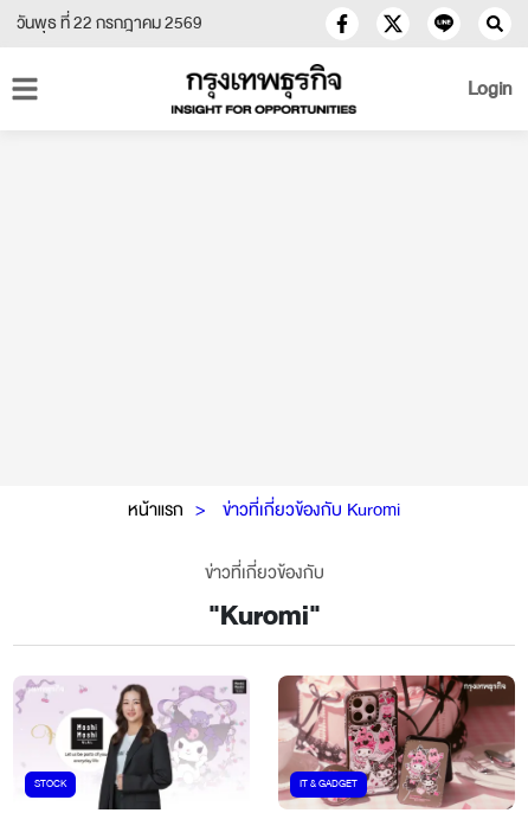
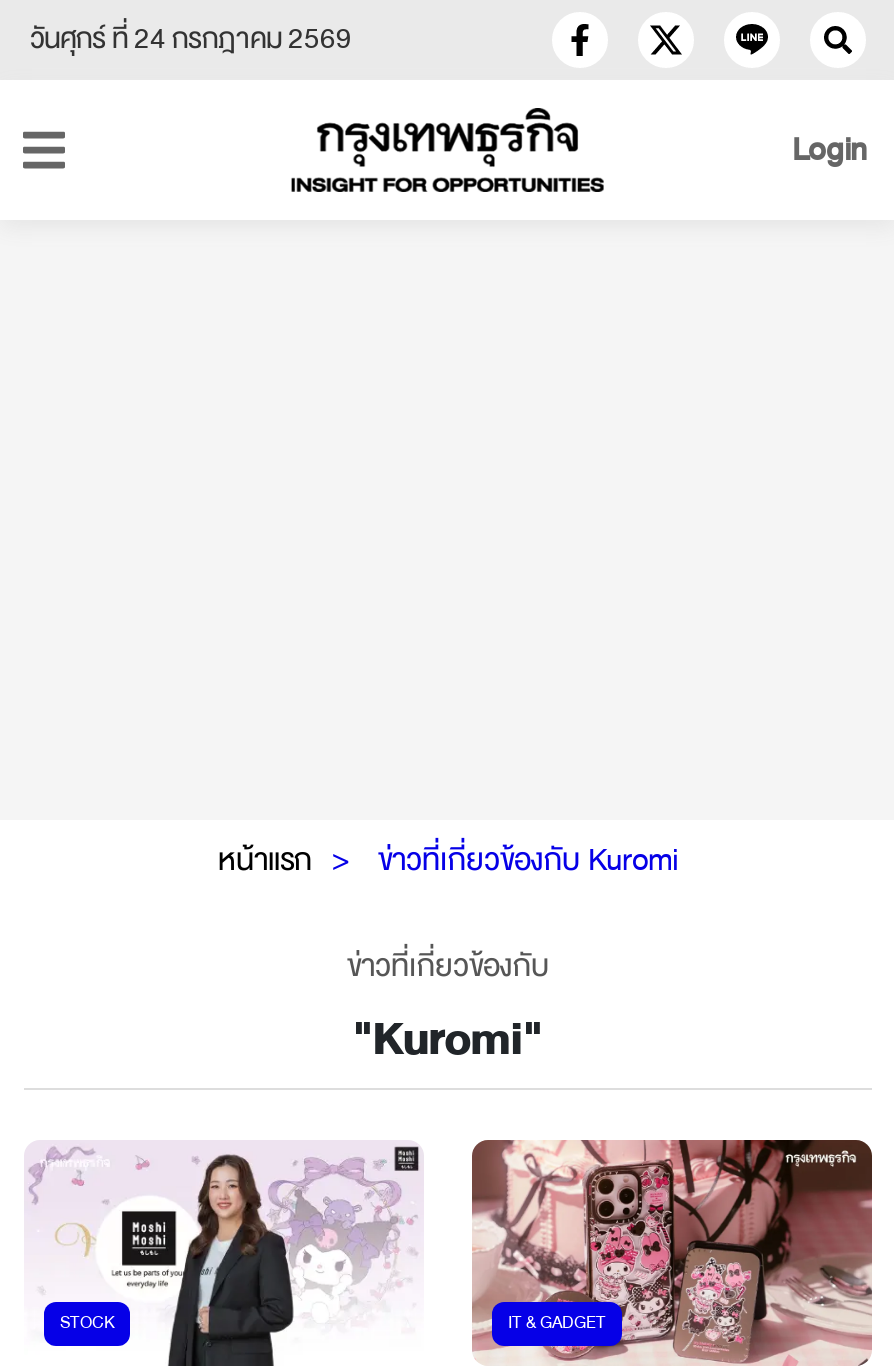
[17,8,202,38] วันพุธ ที่ 22 กรกฎาคม 2569 -> [30,14,352,64] วันศุกร์ ที่ 24 กรกฎาคม 2569

